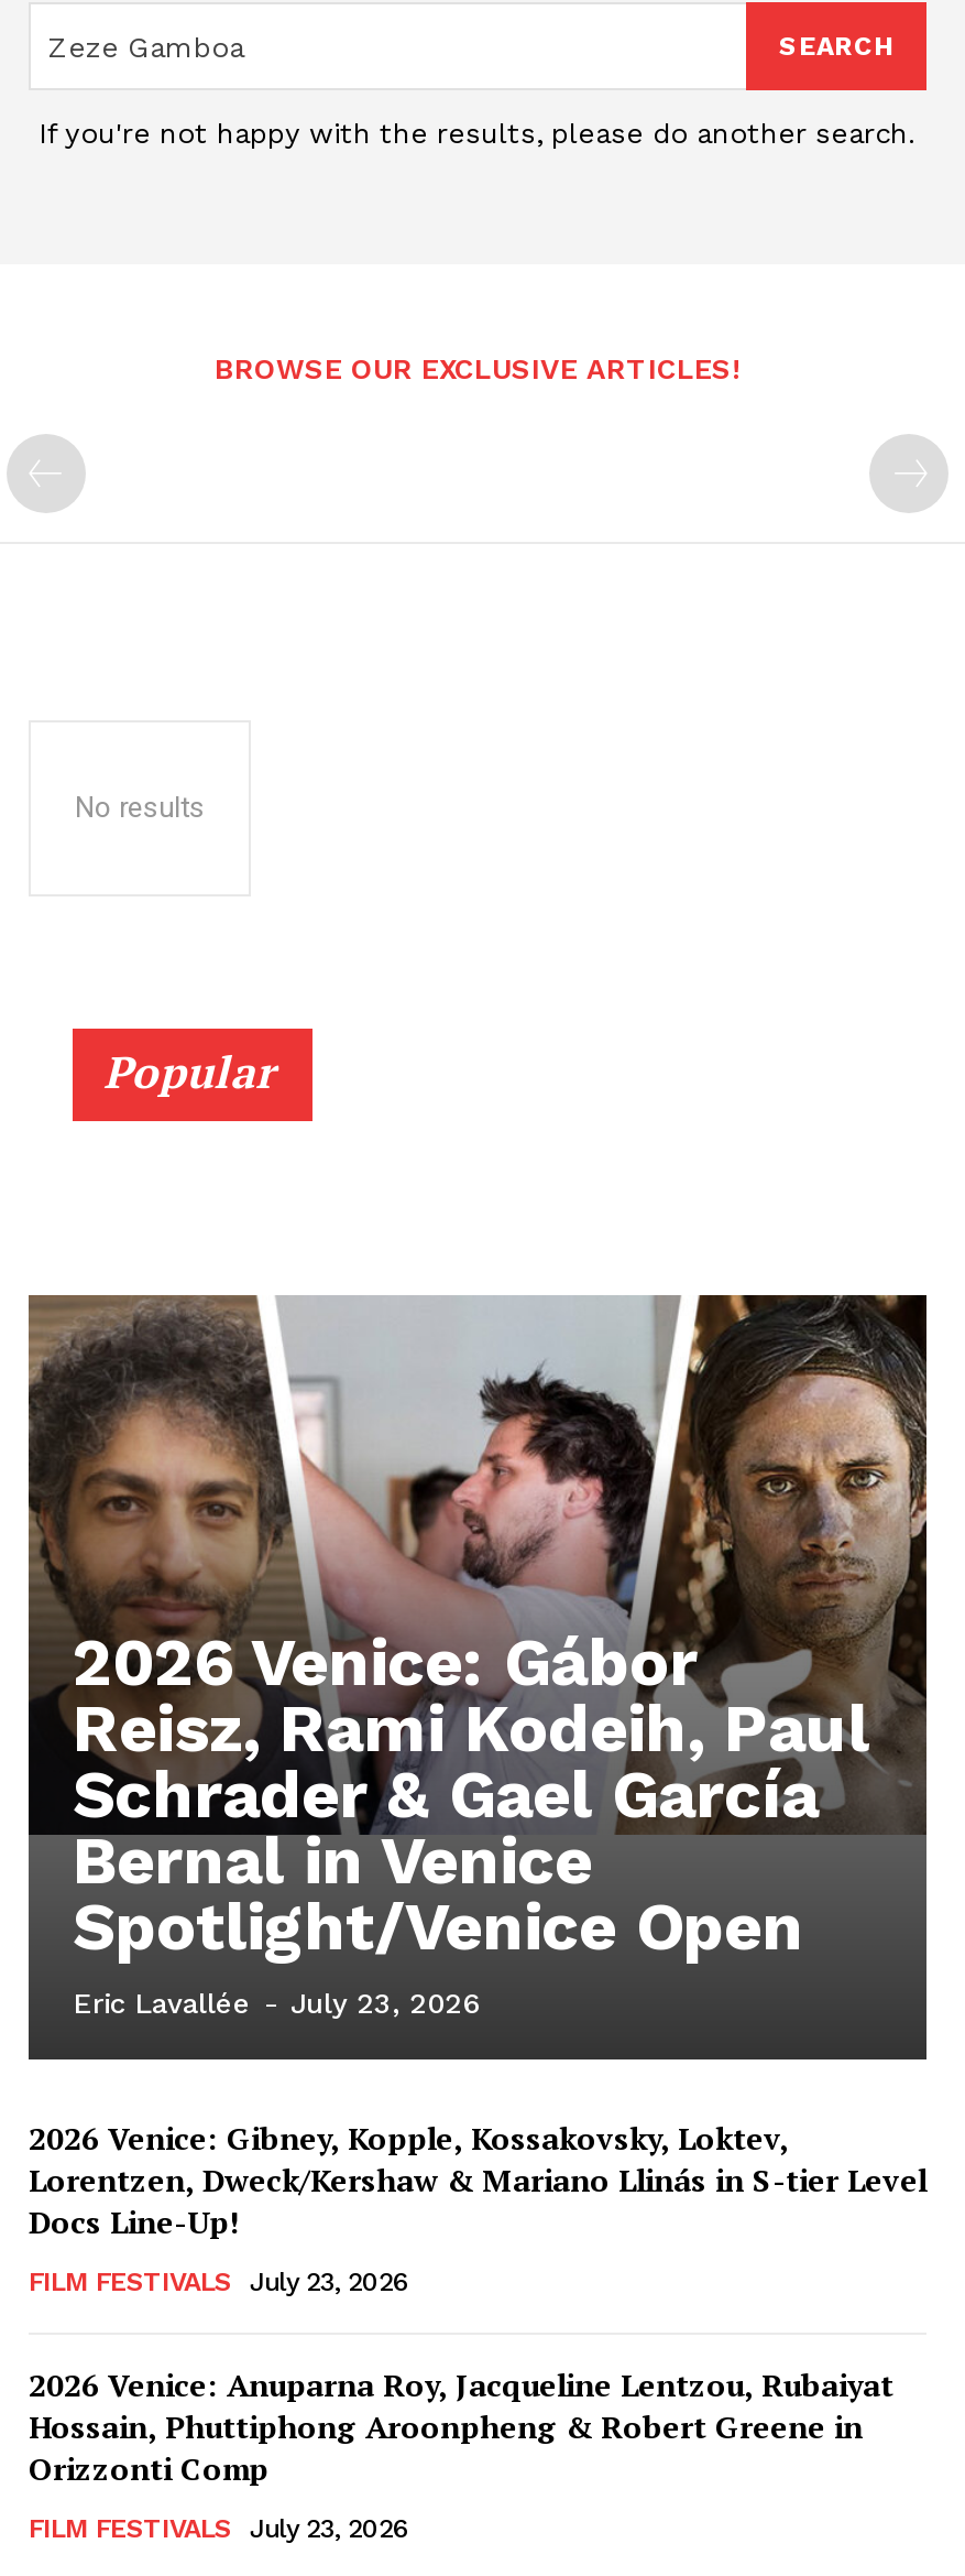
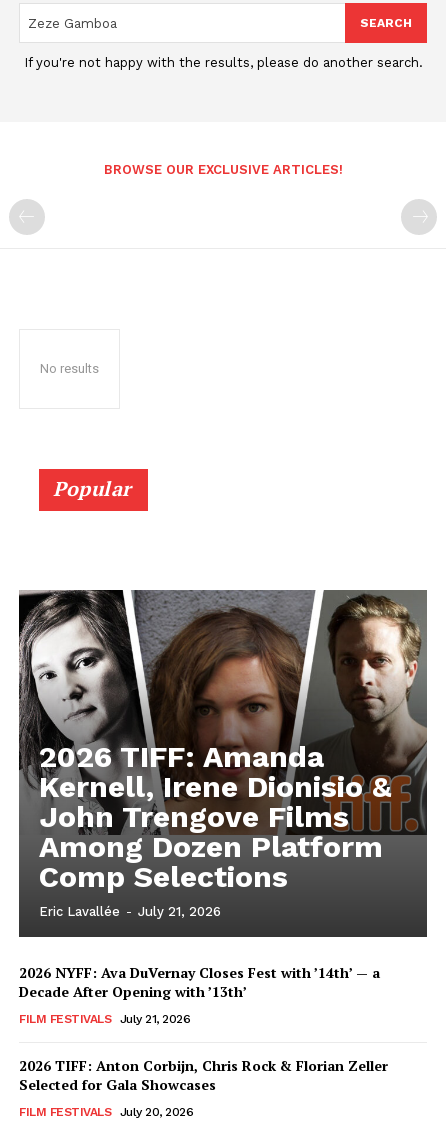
[26,1293,929,2021] [image] | 2026 Venice: Gábor | Reisz, Rami Kodeih, Paul | Schrader & Gael García | Bernal in Venice | Spotlight/Venice Open | Eric Lavallée - July 23, 2026 -> [18,589,428,919] [image] | 2026 TIFF: Amanda | Kernell, Irene Dionisio & | John Trengove Films | Among Dozen Platform | Comp Selections | Eric Lavallée - July 21, 2026
[29,2118,926,2243] 2026 Venice: Gibney, Kopple, Kossakovsky, Loktev, | Lorentzen, Dweck/Kershaw & Mariano Llinás in S-tier Level | Docs Line-Up! -> [19,963,380,1001] 2026 NYFF: Ava DuVernay Closes Fest with ’14th’ — a | Decade After Opening with ’13th’
[29,2268,409,2298] FILM FESTIVALS July 23, 2026 -> [19,1012,190,1026] FILM FESTIVALS July 21, 2026
[29,2365,893,2490] 2026 Venice: Anuparna Roy, Jacqueline Lentzou, Rubaiyat | Hossain, Phuttiphong Aroonpheng & Robert Greene in | Orizzonti Comp -> [19,1056,388,1094] 2026 TIFF: Anton Corbijn, Chris Rock & Florian Zeller | Selected for Gala Showcases
[29,2514,409,2545] FILM FESTIVALS July 23, 2026 -> [19,1105,193,1119] FILM FESTIVALS July 20, 2026

